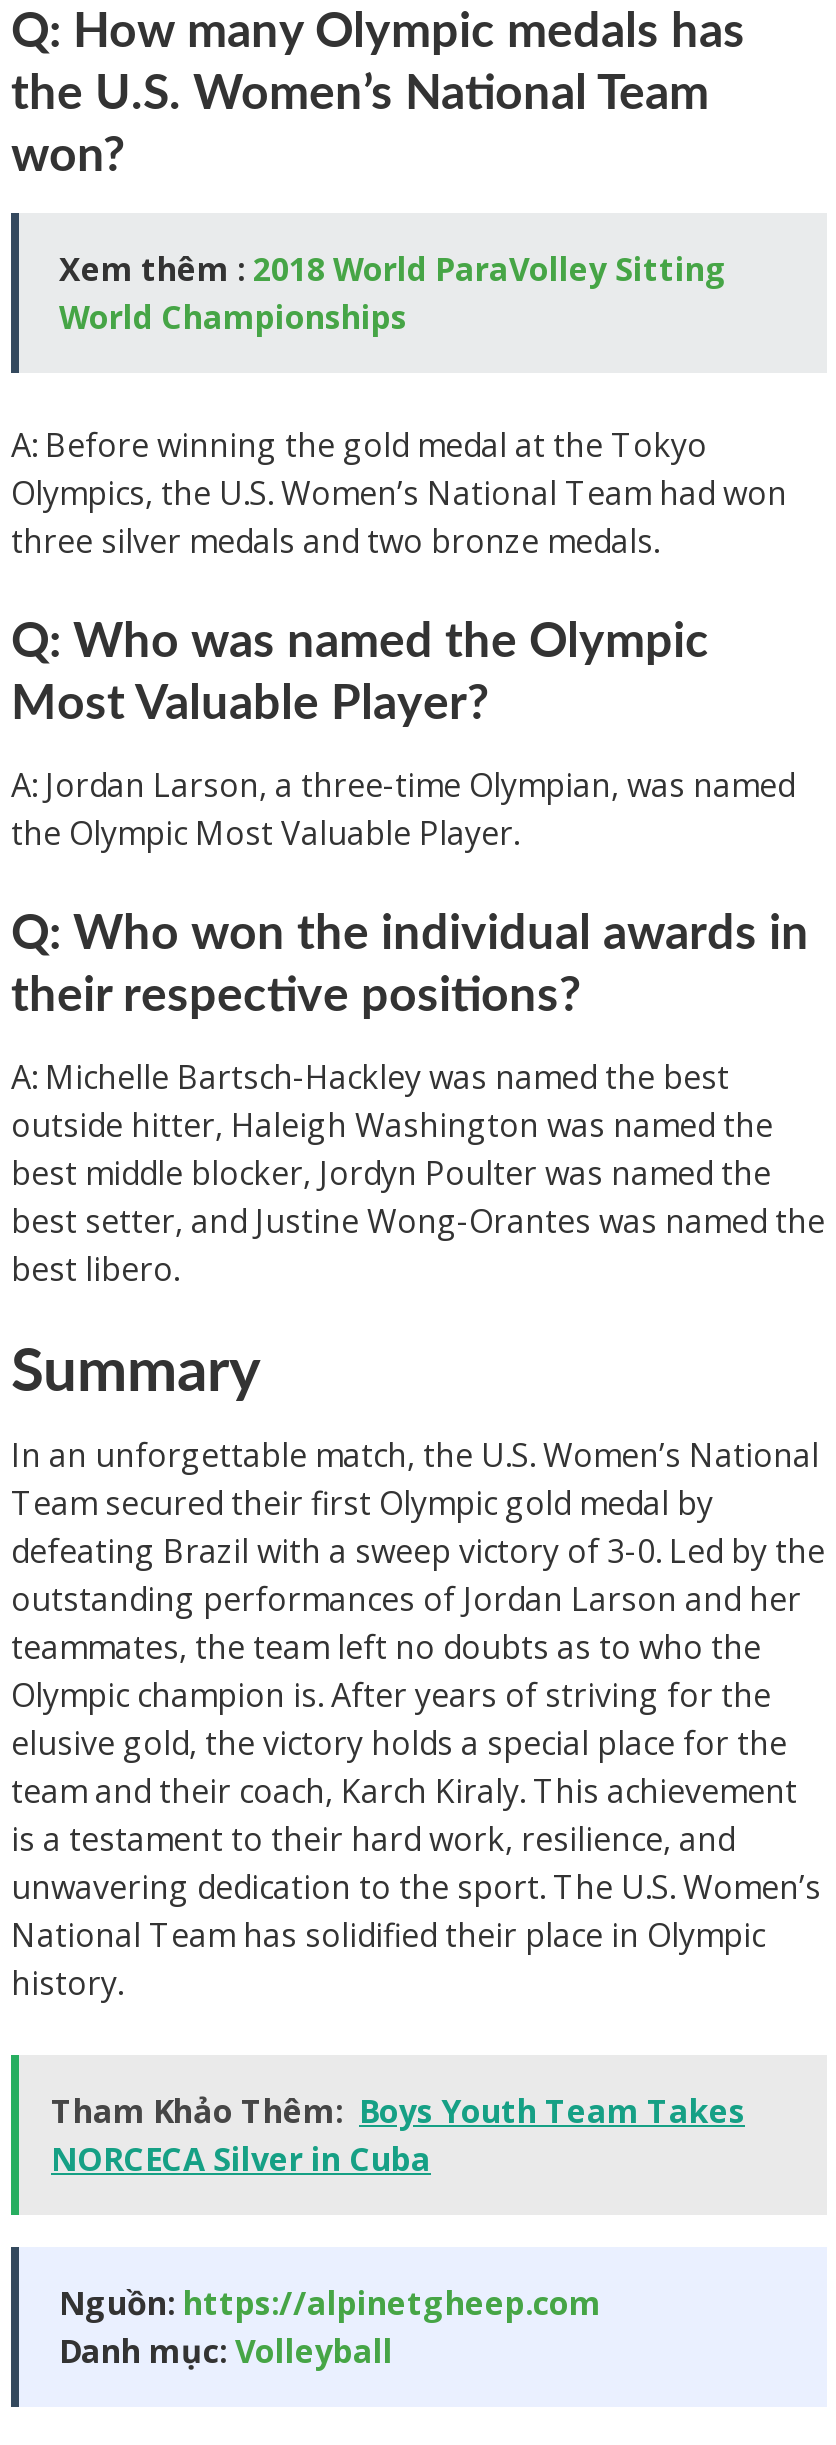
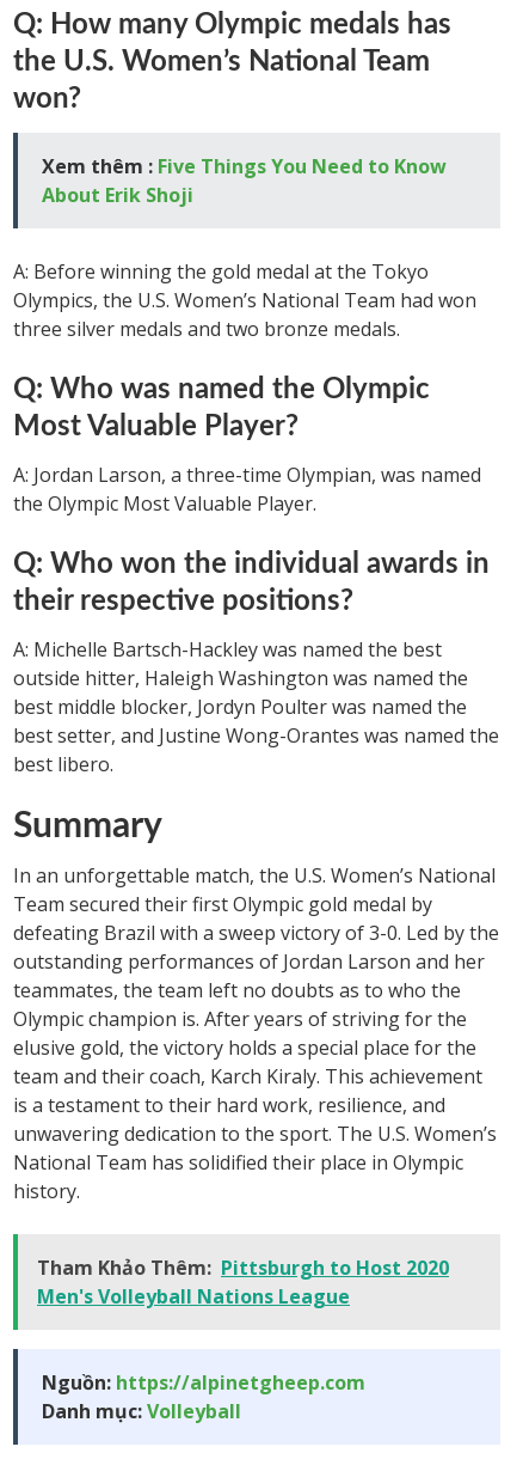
[59,247,727,339] Xem thêm : 2018 World ParaVolley Sitting | World Championships -> [42,153,447,208] Xem thêm : Five Things You Need to Know | About Erik Shoji
[51,2089,745,2181] Tham Khảo Thêm: Boys Youth Team Takes | NORCECA Silver in Cuba -> [37,1255,449,1310] Tham Khảo Thêm: Pittsburgh to Host 2020 | Men's Volleyball Nations League

